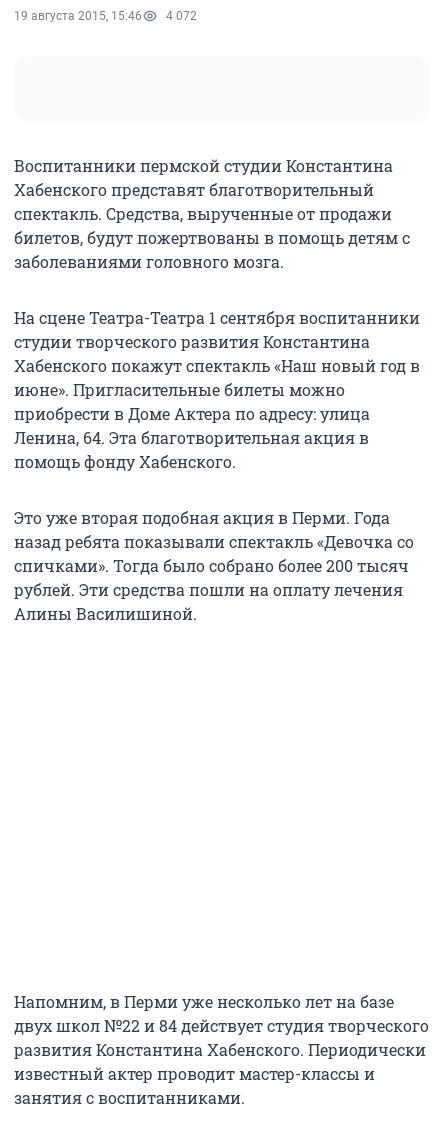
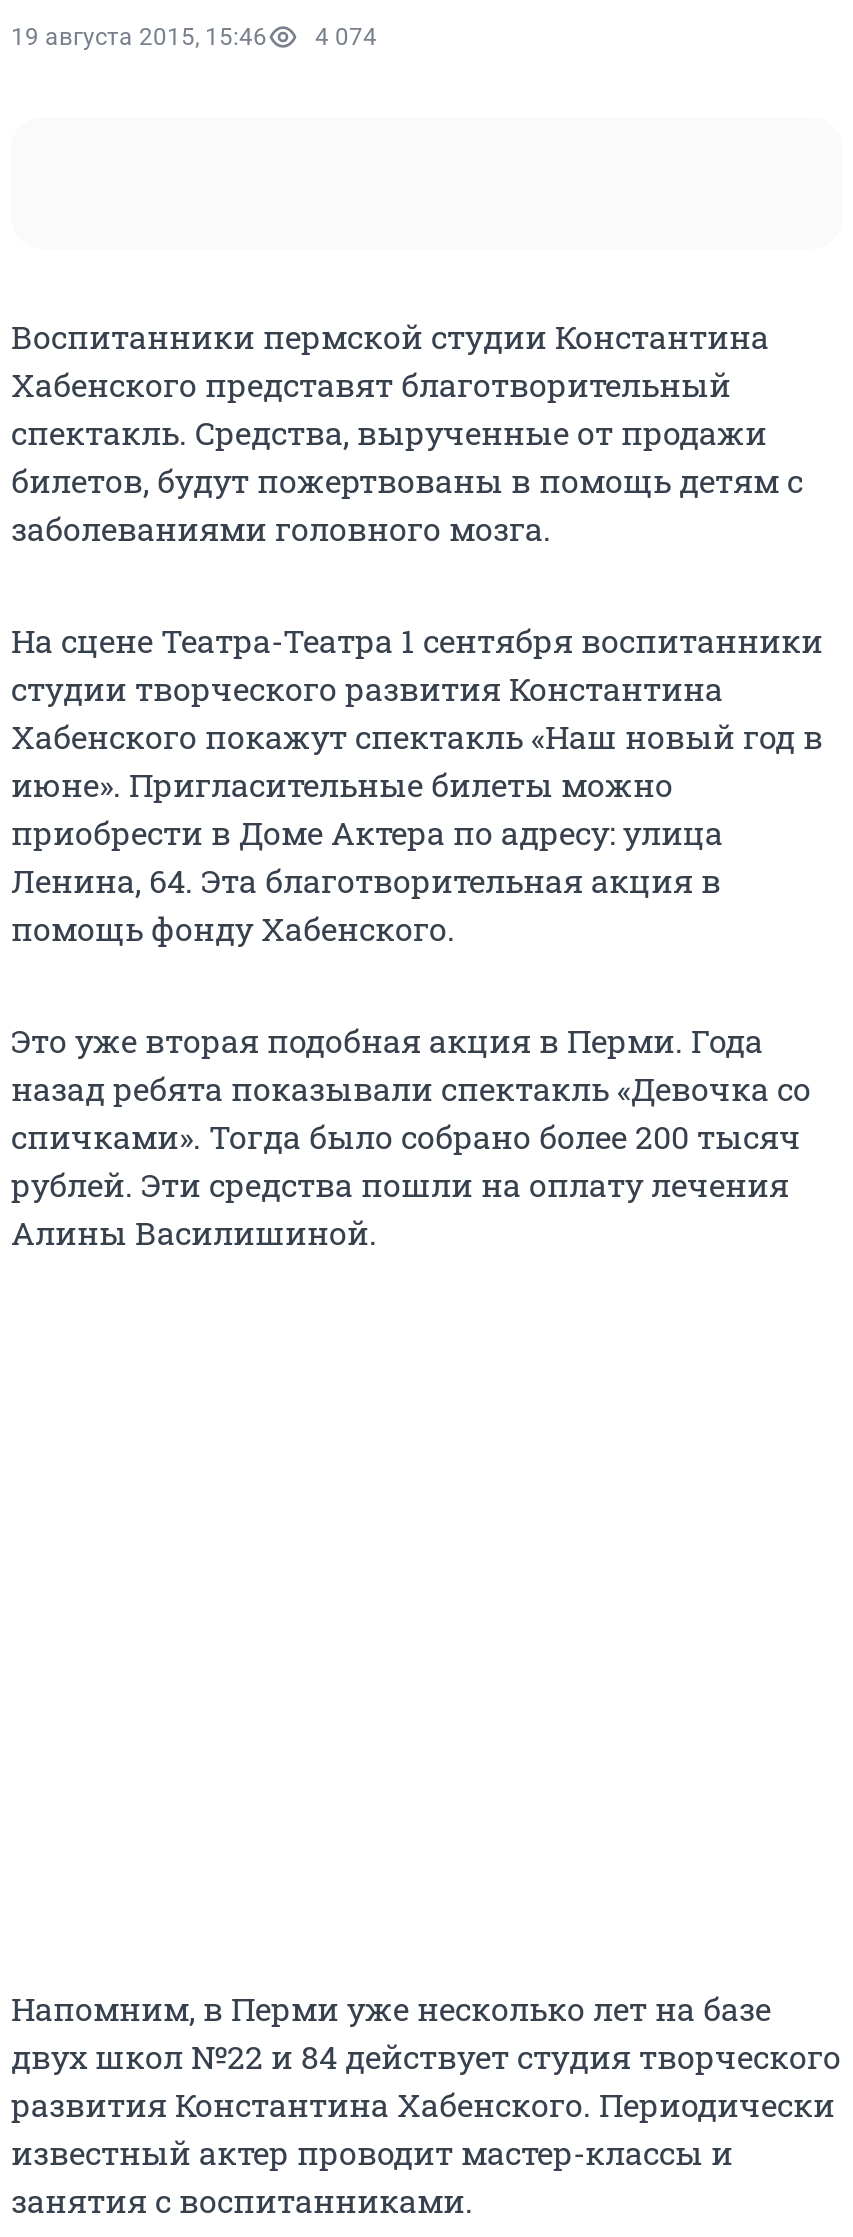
[14,9,197,23] 19 августа 2015, 15:46 4 072 -> [11,23,377,51] 19 августа 2015, 15:46 4 074

